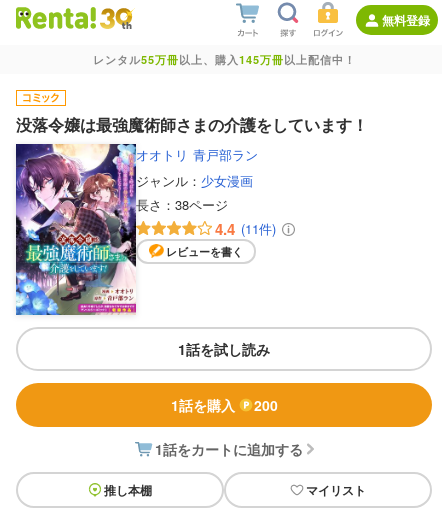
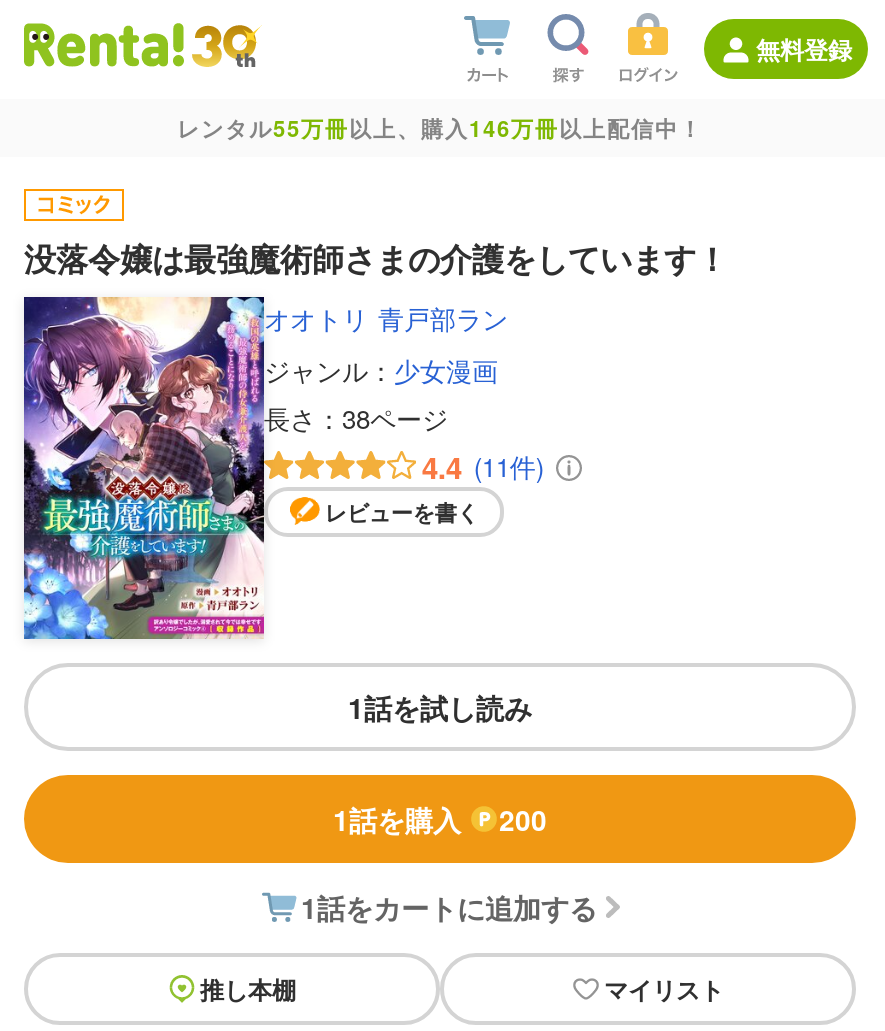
[92,52,355,67] レンタル55万冊以上、購入145万冊以上配信中！ -> [177,113,703,143] レンタル55万冊以上、購入146万冊以上配信中！

